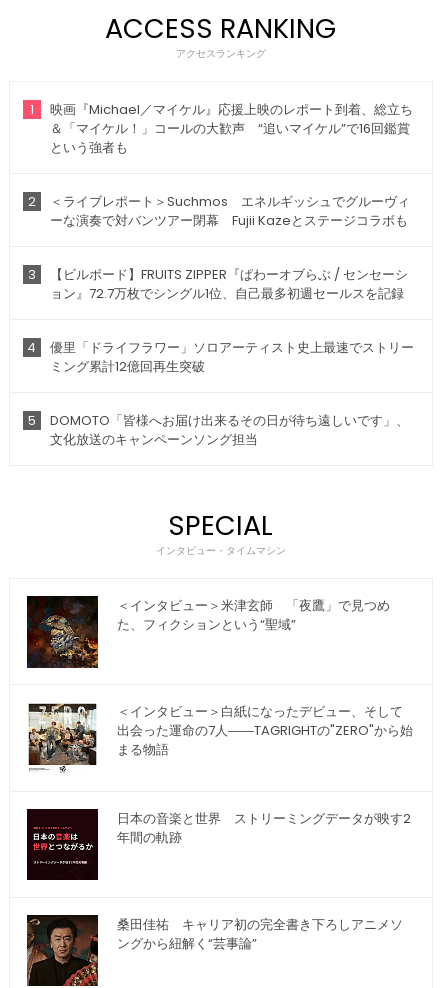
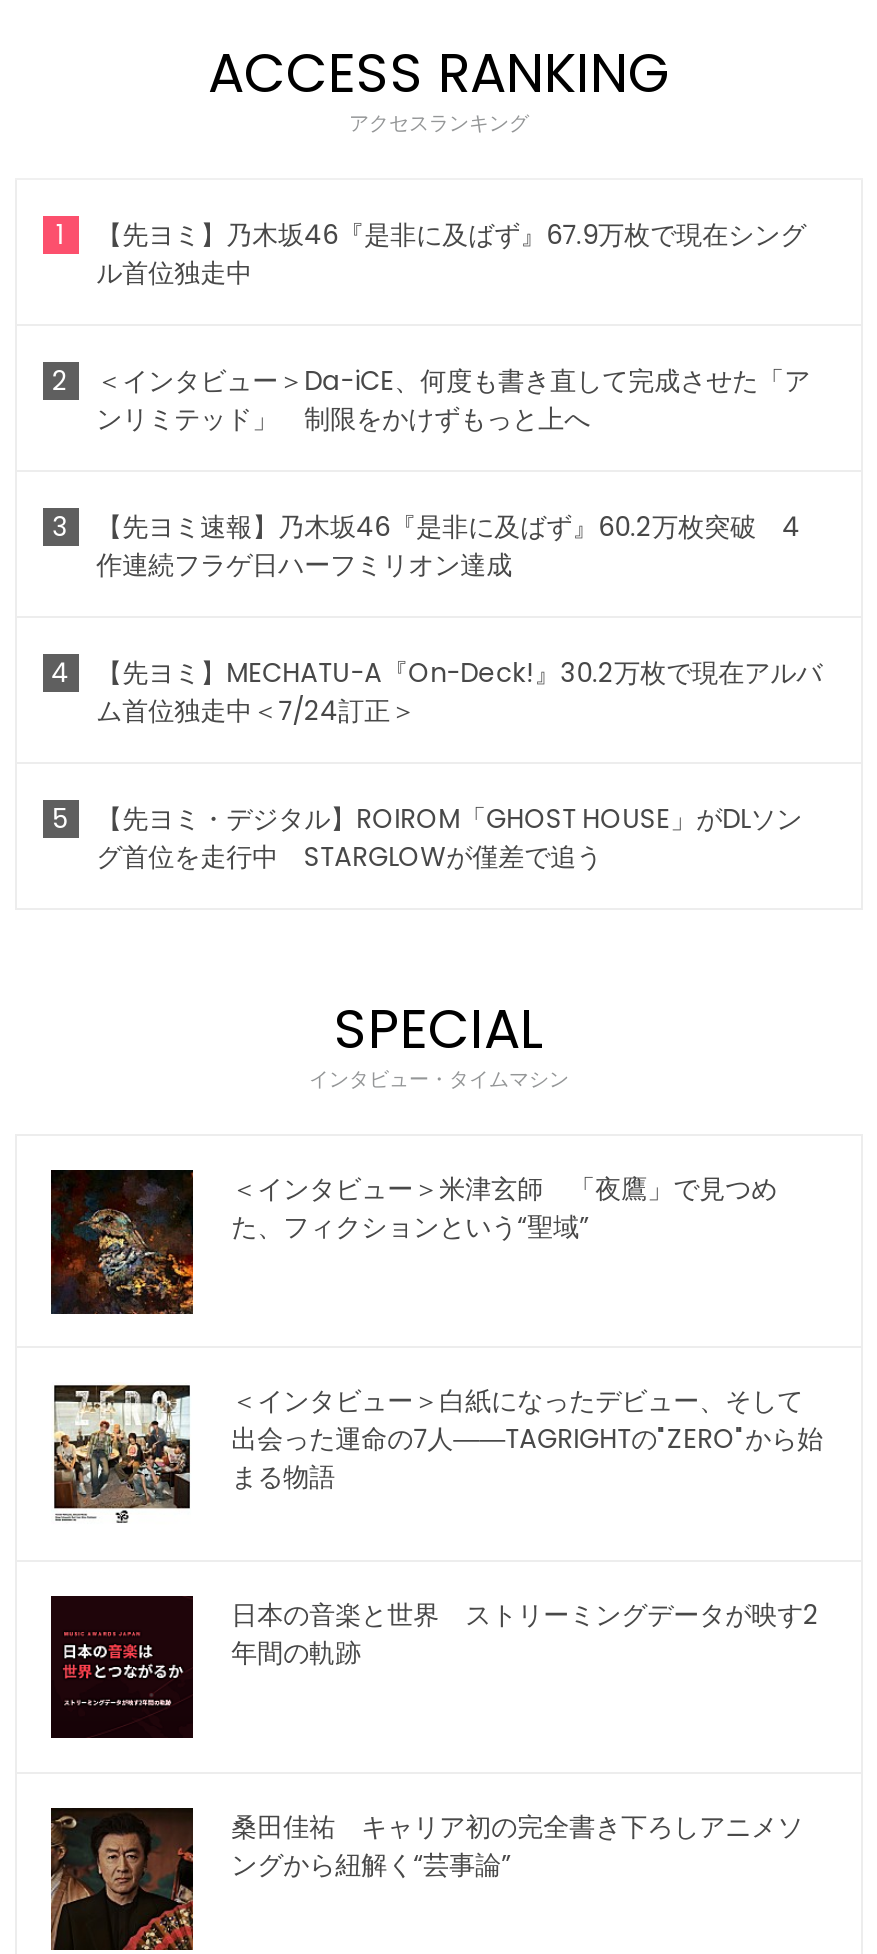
[50,100,413,157] 映画『Michael／マイケル』応援上映のレポート到着、総立ち | ＆「マイケル！」コールの大歓声 “追いマイケル”で16回鑑賞 | という強者も -> [96,216,806,292] 【先ヨミ】乃木坂46『是非に及ばず』67.9万枚で現在シング | ル首位独走中
[50,192,410,230] ＜ライブレポート＞Suchmos エネルギッシュでグルーヴィ | ーな演奏で対バンツアー閉幕 Fujii Kazeとステージコラボも -> [96,362,810,438] ＜インタビュー＞Da-iCE、何度も書き直して完成させた「ア | ンリミテッド」 制限をかけずもっと上へ
[50,265,408,303] 【ビルボード】FRUITS ZIPPER『ぱわーオブらぶ / センセーシ | ョン』72.7万枚でシングル1位、自己最多初週セールスを記録 -> [96,508,800,584] 【先ヨミ速報】乃木坂46『是非に及ばず』60.2万枚突破 4 | 作連続フラゲ日ハーフミリオン達成
[50,338,414,376] 優里「ドライフラワー」ソロアーティスト史上最速でストリー | ミング累計12億回再生突破 -> [96,654,822,730] 【先ヨミ】MECHATU-A『On-Deck!』30.2万枚で現在アルバ | ム首位独走中＜7/24訂正＞
[50,411,409,449] DOMOTO「皆様へお届け出来るその日が待ち遠しいです」、 | 文化放送のキャンペーンソング担当 -> [96,800,802,876] 【先ヨミ・デジタル】ROIROM「GHOST HOUSE」がDLソン | グ首位を走行中 STARGLOWが僅差で追う

